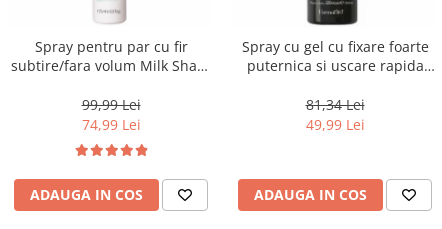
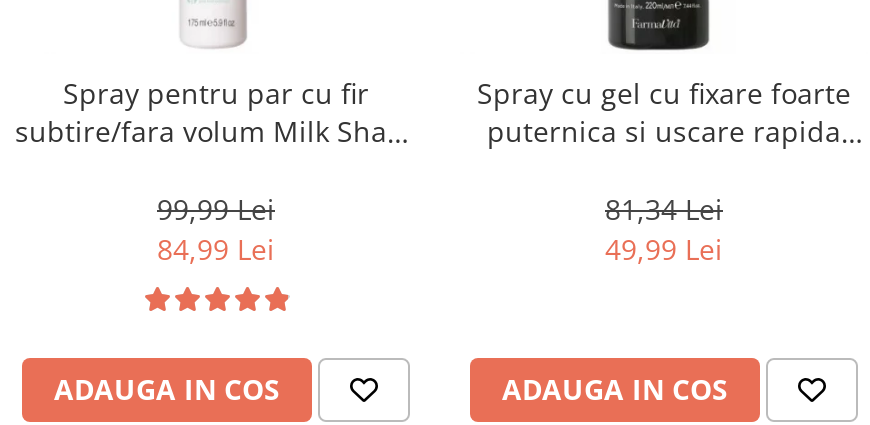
[81,115,140,134] 74,99 Lei -> [157,231,275,269] 84,99 Lei

